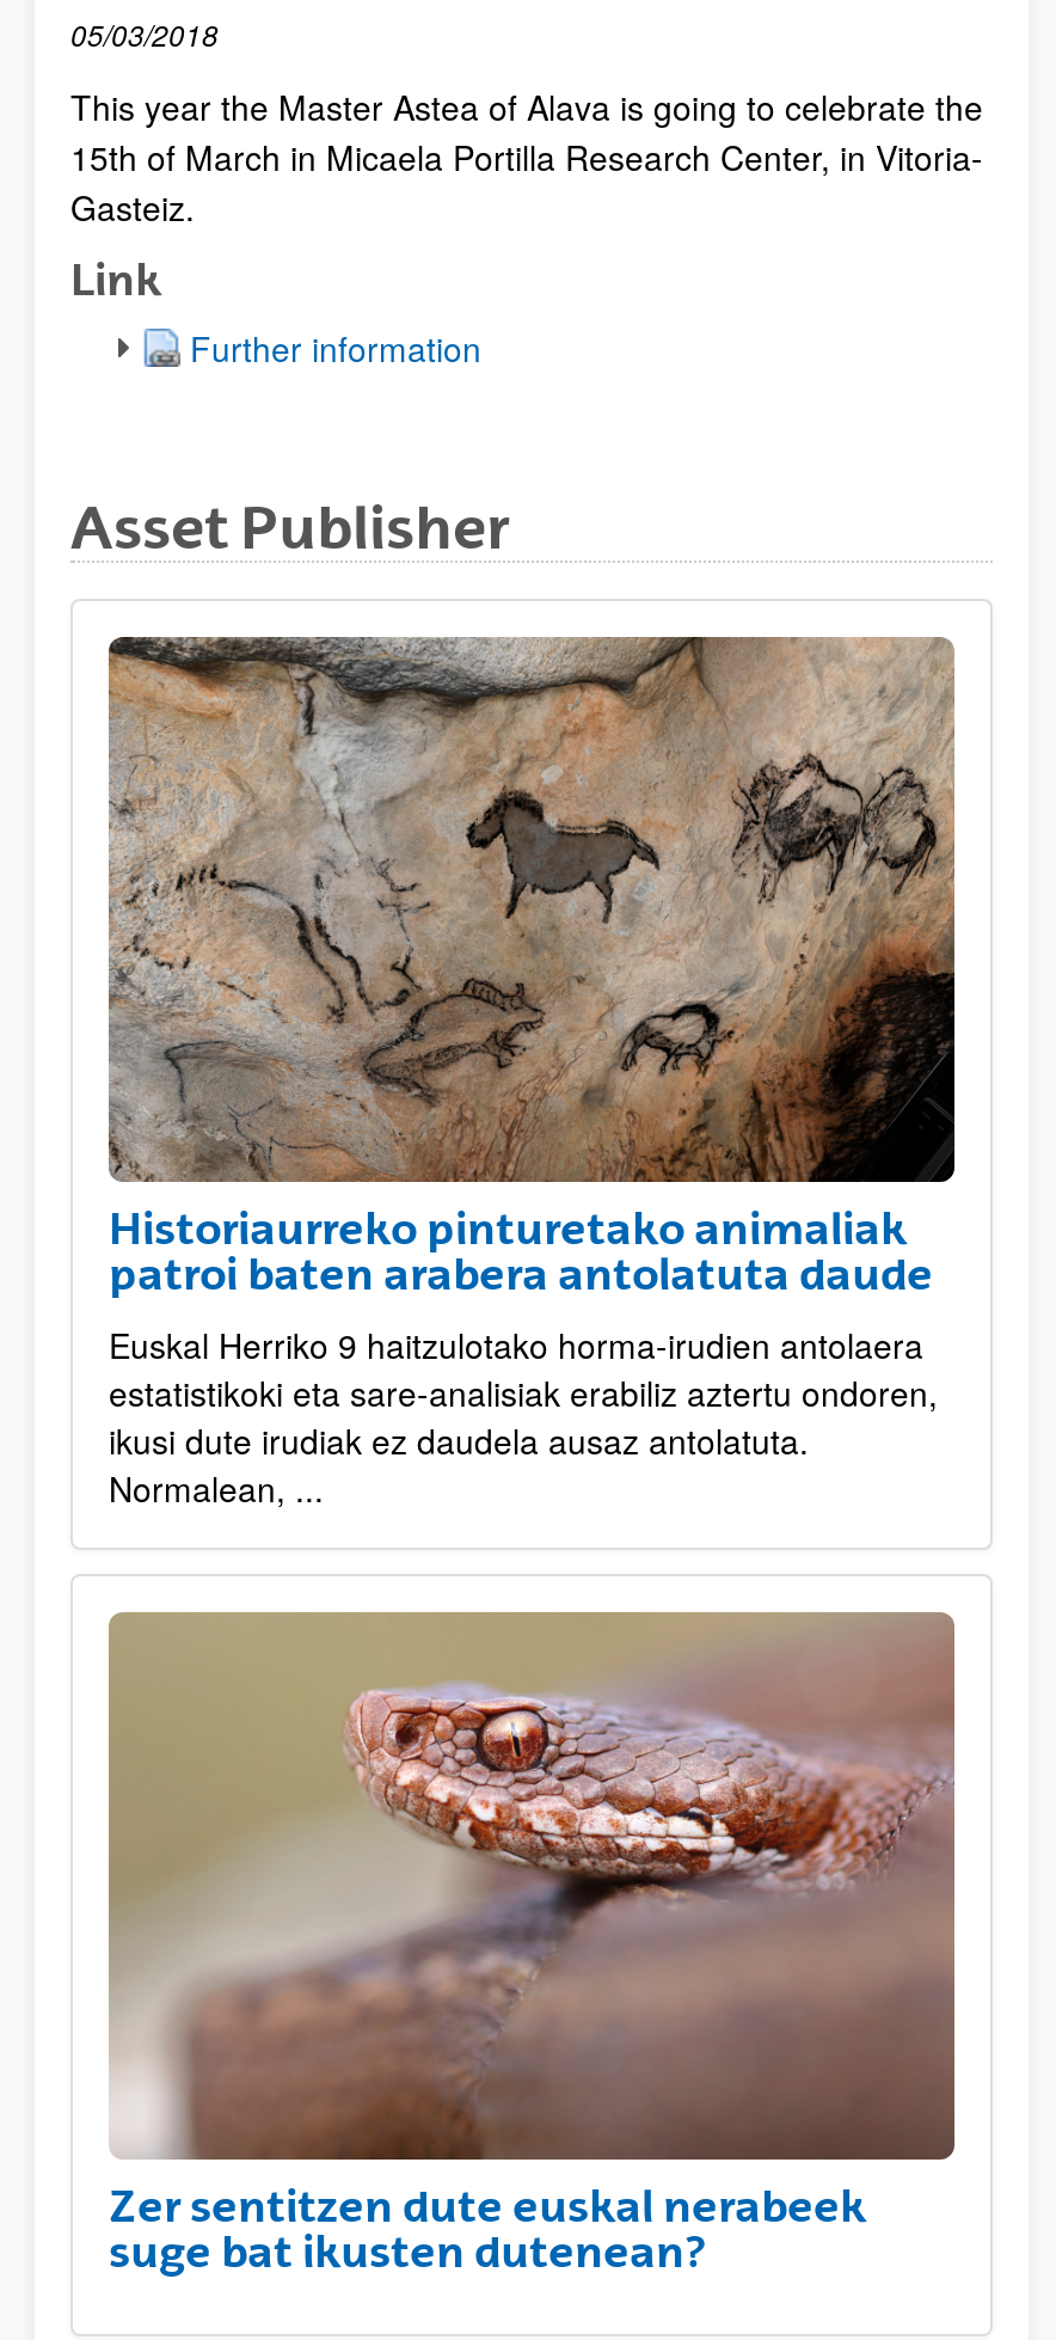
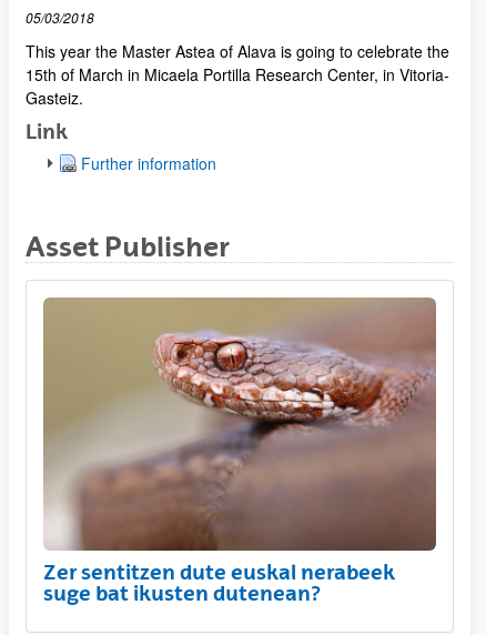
[106,635,957,1513] [image] | Historiaurreko pinturetako animaliak | patroi baten arabera antolatuta daude | Euskal Herriko 9 haitzulotako horma-irudien antolaera | estatistikoki eta sare-analisiak erabiliz aztertu ondoren, | ikusi dute irudiak ez daudela ausaz antolatuta. | Normalean, ... -> none

